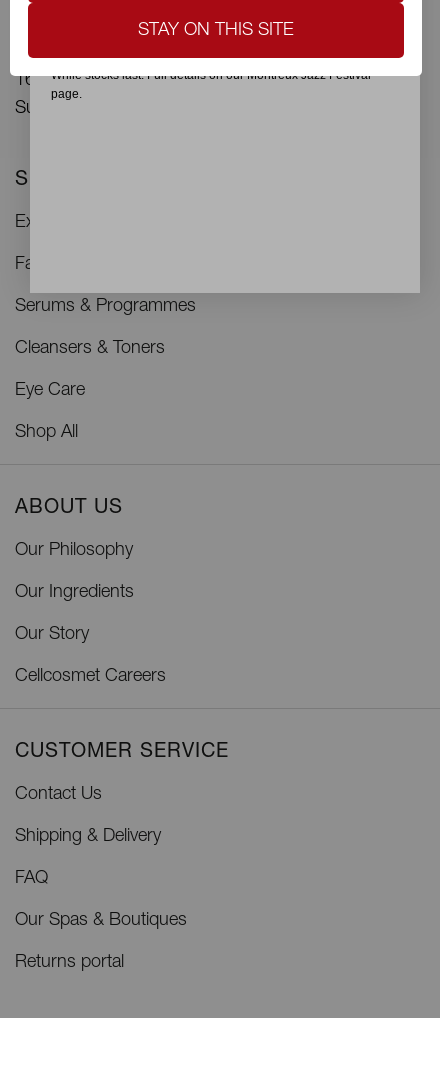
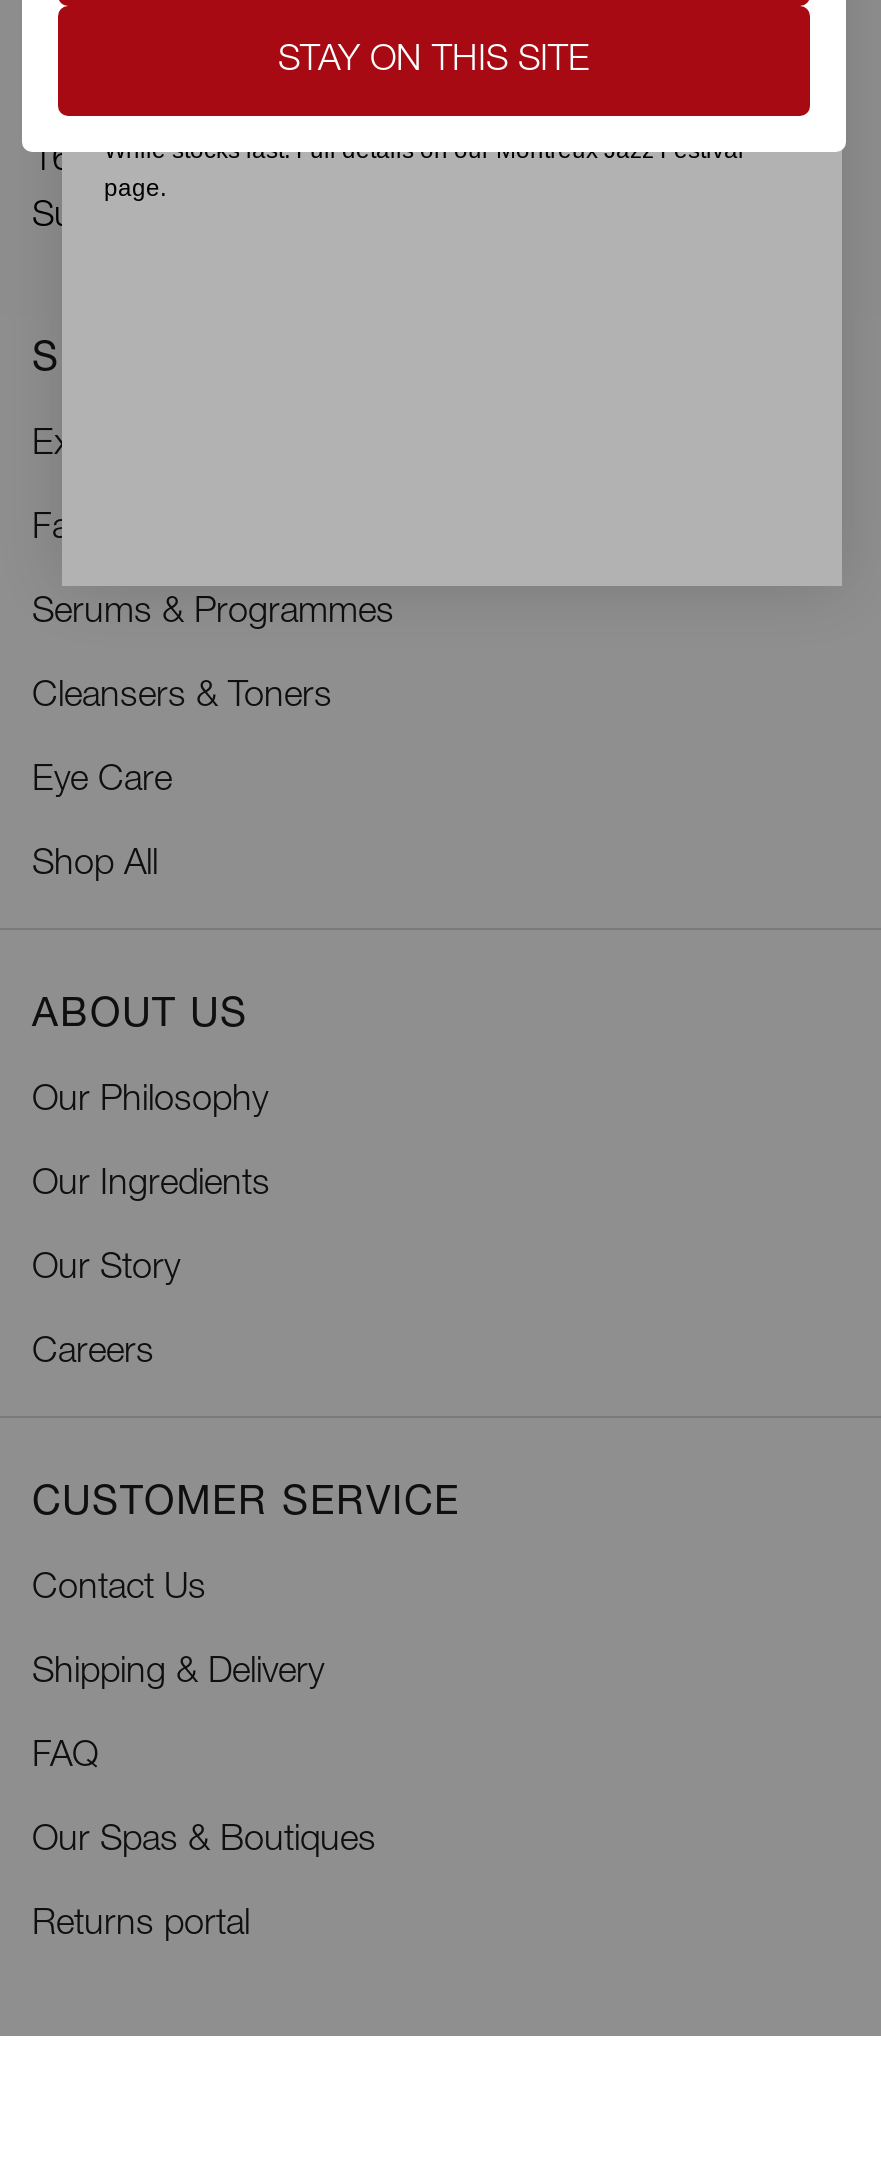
[15,668,166,686] Cellcosmet Careers -> [32,1336,154,1372] Careers

